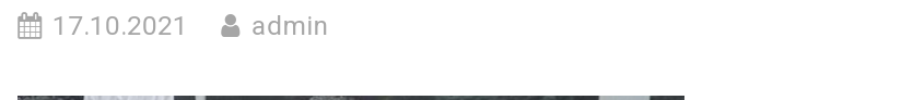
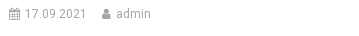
[53,11,188,41] 17.10.2021 -> [25,7,87,21] 17.09.2021

